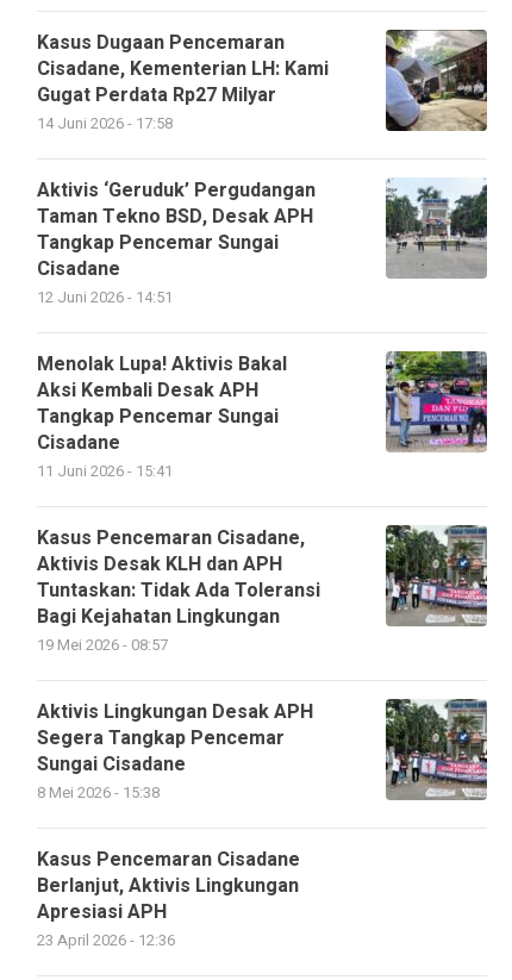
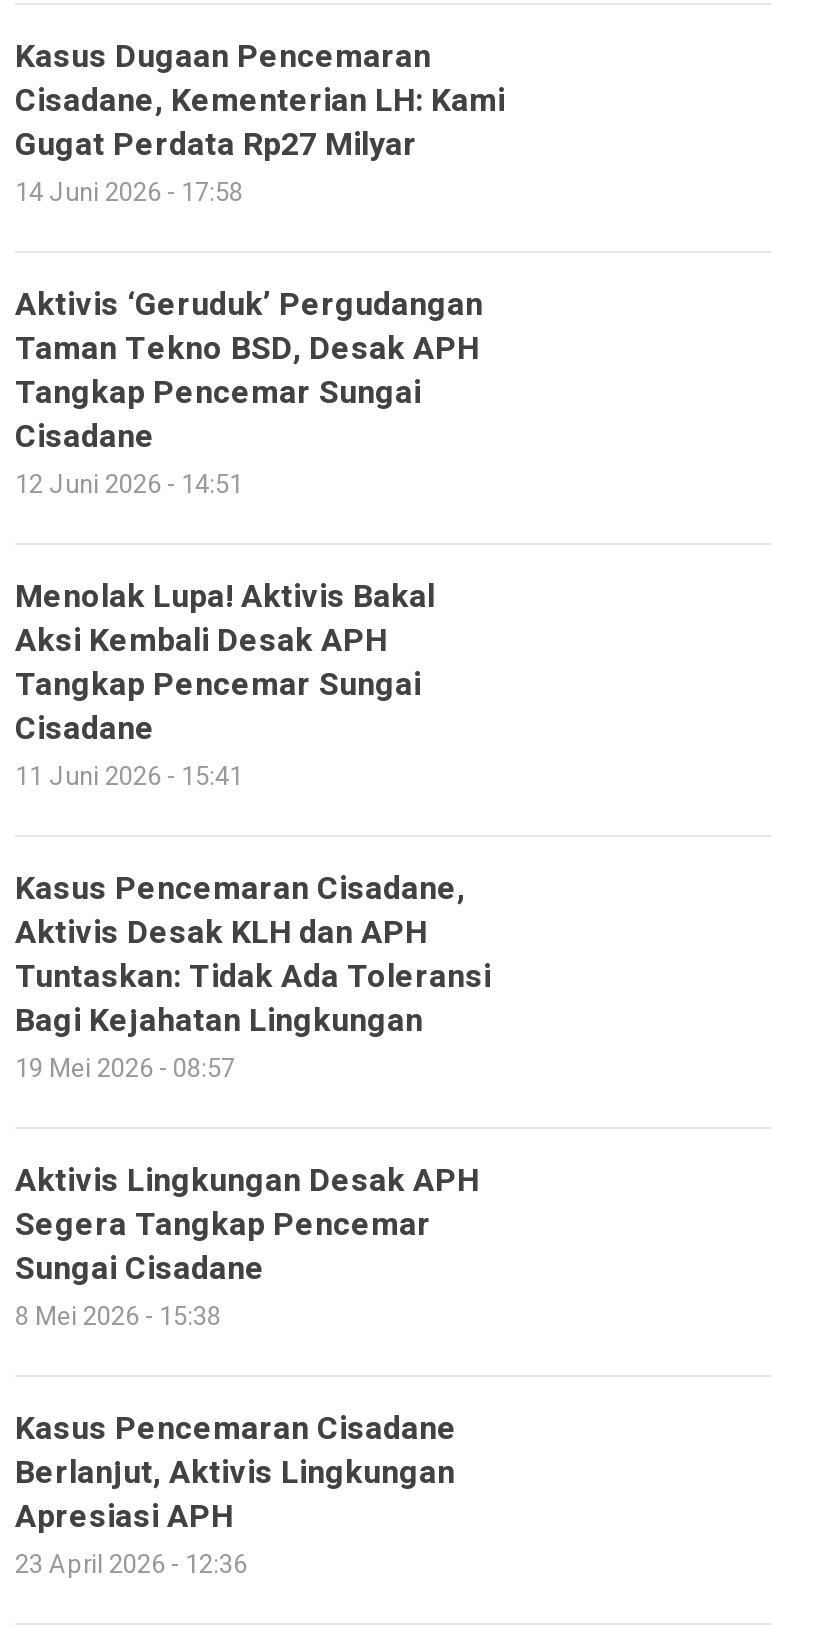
[385,29,488,132] [image] -> none
[385,177,488,280] [image] -> none
[385,350,488,454] [image] -> none
[385,524,488,628] [image] -> none
[385,698,488,801] [image] -> none

